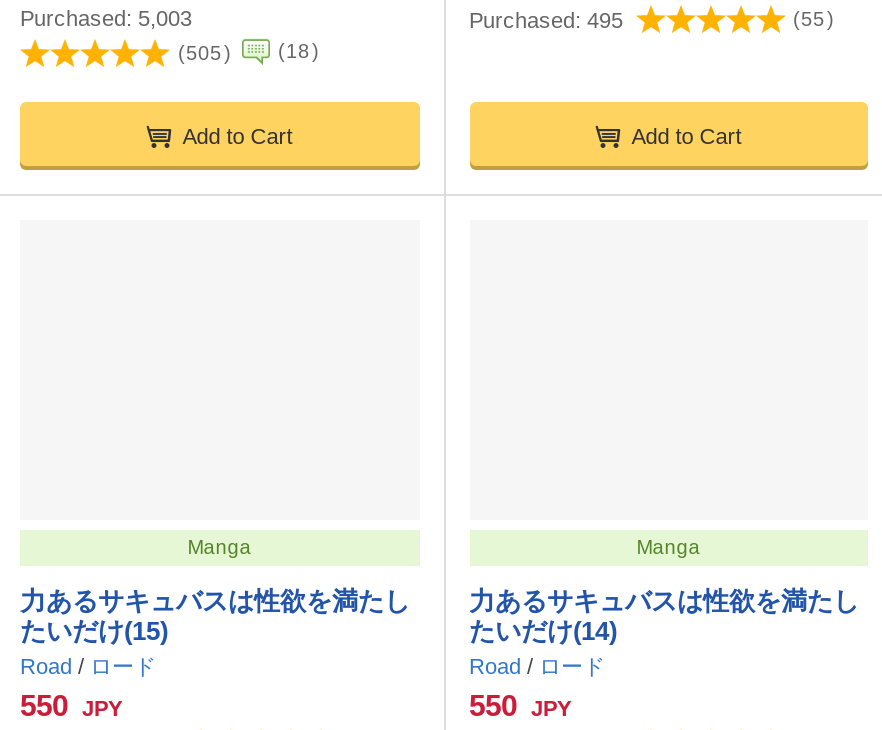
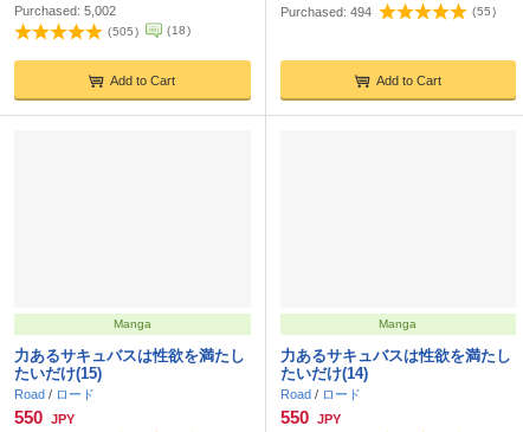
[20,7,192,31] Purchased: 5,003 -> [14,4,116,18] Purchased: 5,002
[469,9,623,33] Purchased: 495 -> [280,5,371,19] Purchased: 494

